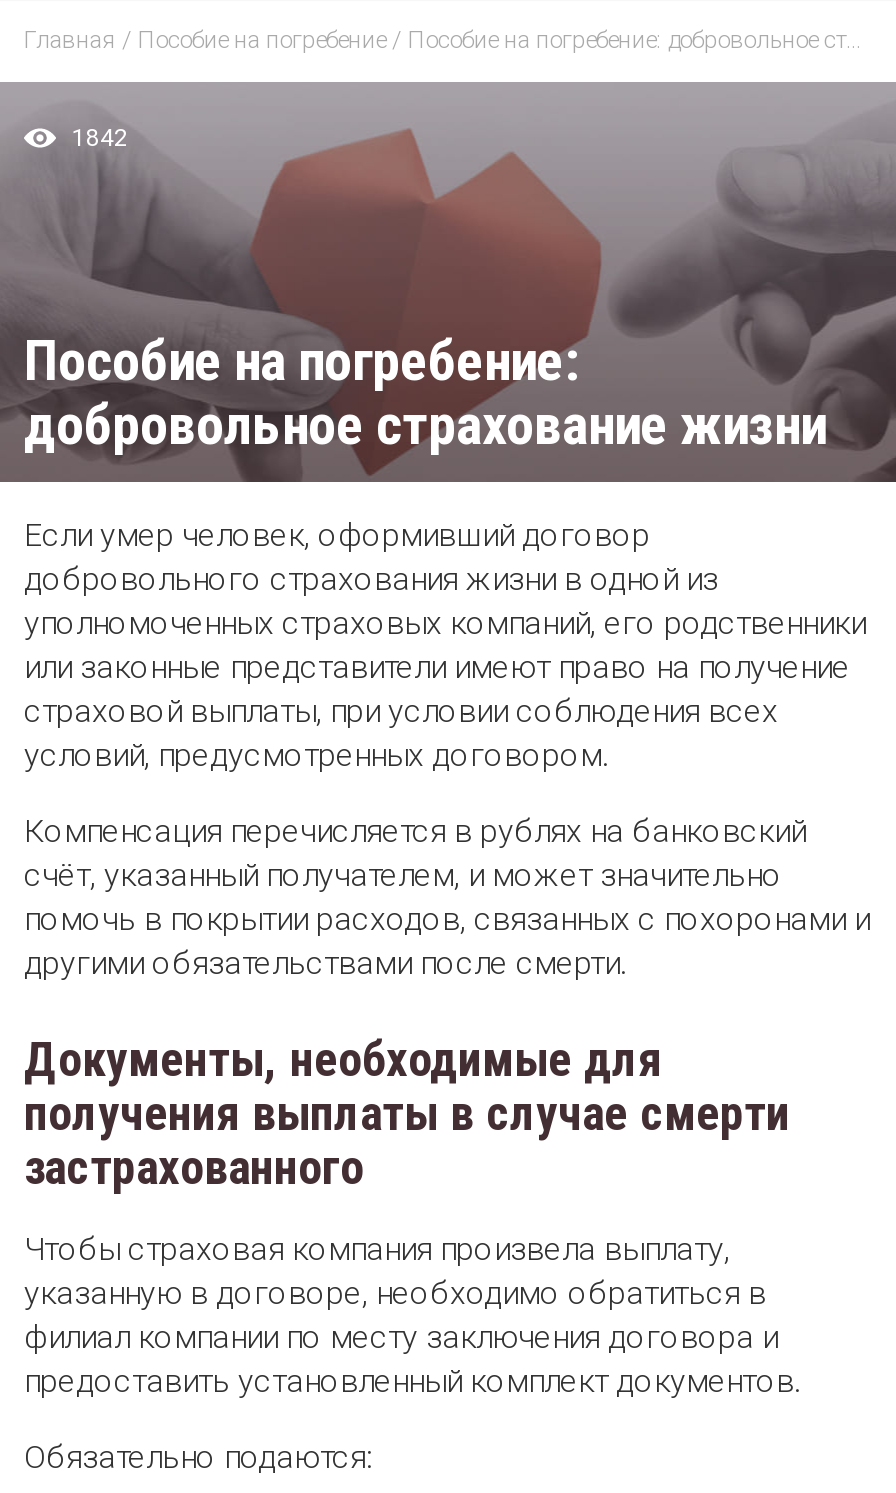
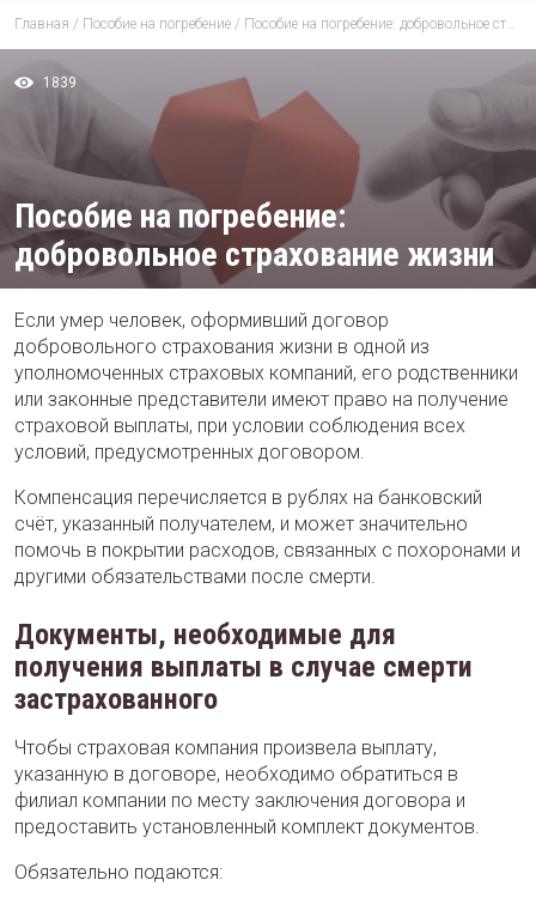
[72,124,128,152] 1842 -> [43,74,77,91] 1839

